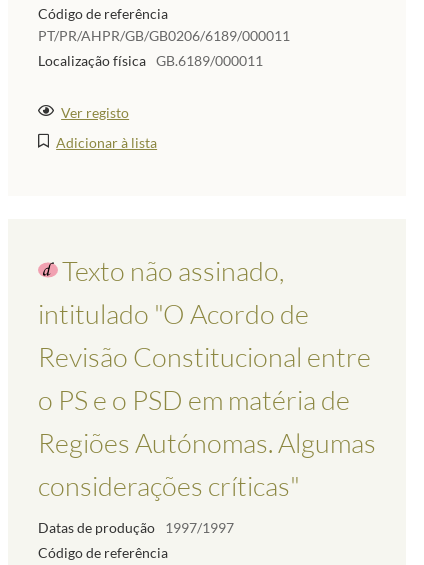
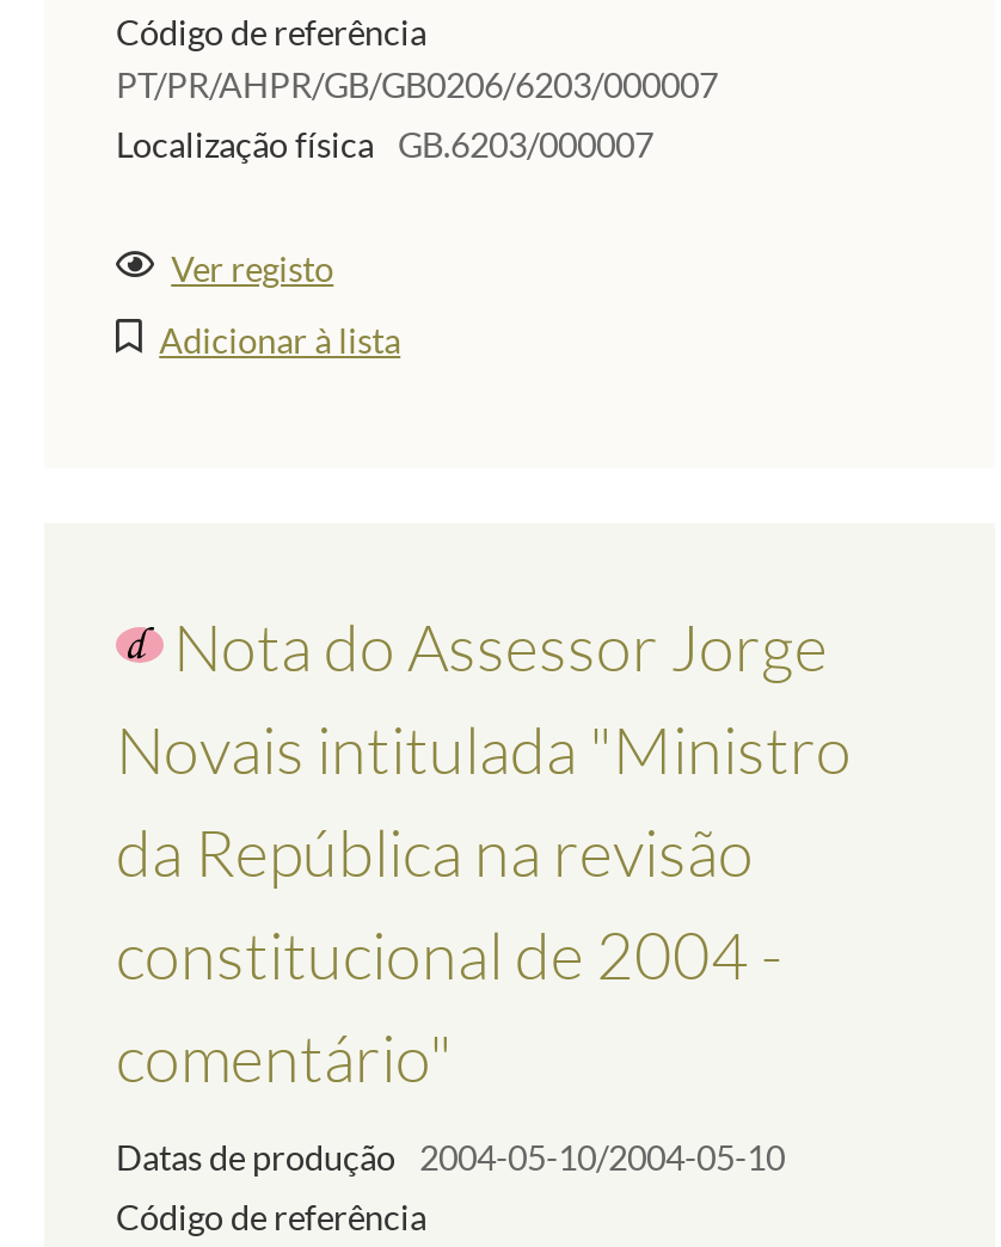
[38,27,290,44] PT/PR/AHPR/GB/GB0206/6189/000011 -> [116,64,718,104] PT/PR/AHPR/GB/GB0206/6203/000007
[38,52,263,69] Localização física GB.6189/000011 -> [116,125,653,166] Localização física GB.6203/000007
[38,254,376,502] Texto não assinado, | intitulado "O Acordo de | Revisão Constitucional entre | o PS e o PSD em matéria de | Regiões Autónomas. Algumas | considerações críticas" -> [116,606,852,1096] Nota do Assessor Jorge | Novais intitulada "Ministro | da República na revisão | constitucional de 2004 - | comentário"
[38,519,234,536] Datas de produção 1997/1997 -> [116,1136,785,1177] Datas de produção 2004-05-10/2004-05-10

